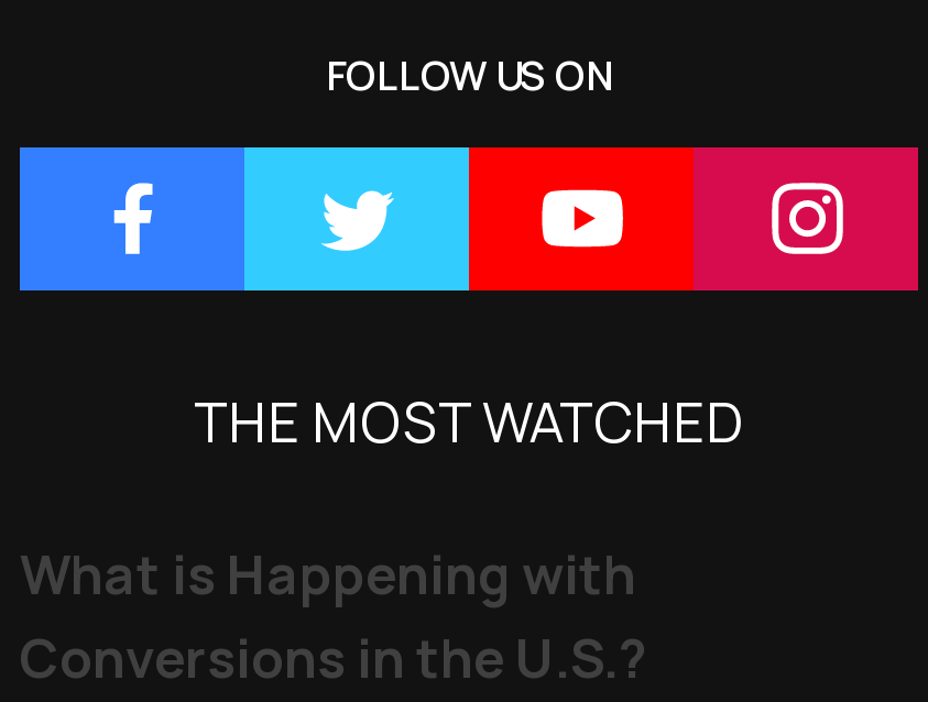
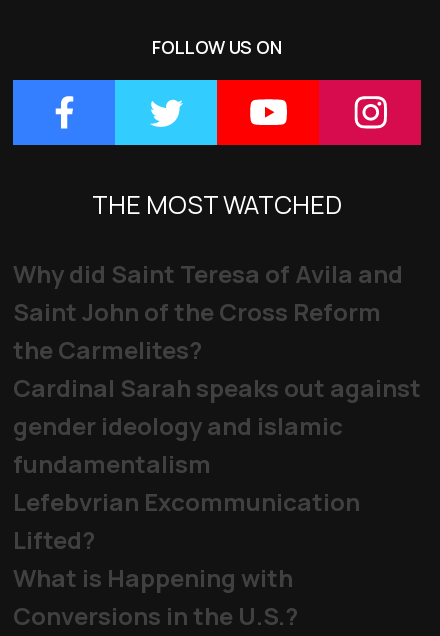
none -> [13,257,421,556] Why did Saint Teresa of Avila and | Saint John of the Cross Reform | the Carmelites? | Cardinal Sarah speaks out against | gender ideology and islamic | fundamentalism | Lefebvrian Excommunication | Lifted?

